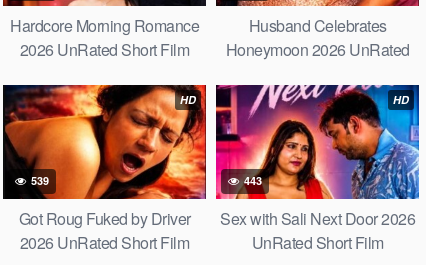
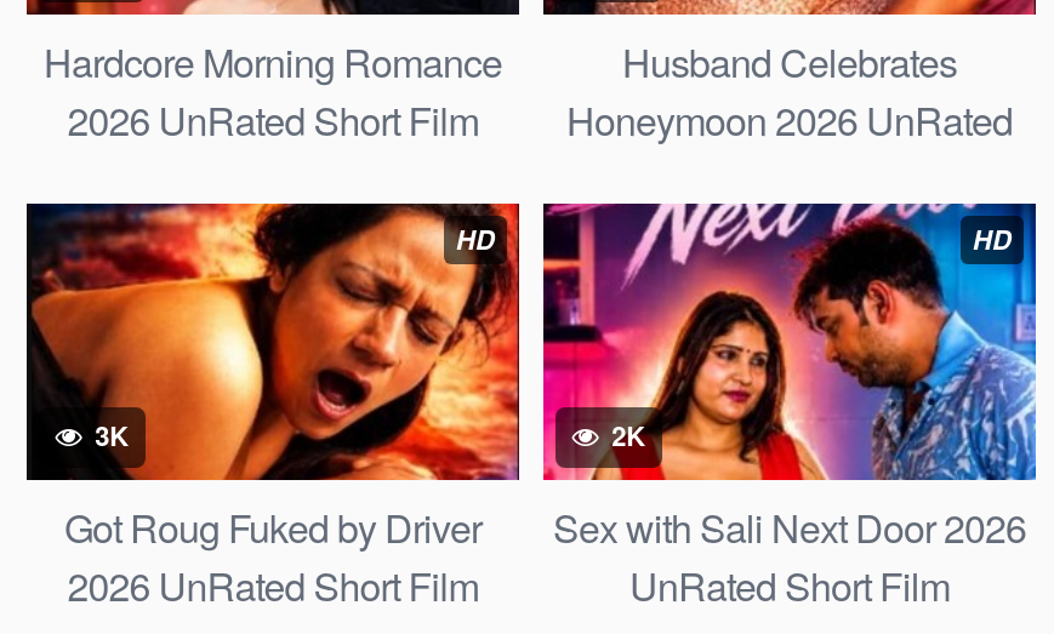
[28,173,49,188] 539 -> [88,419,129,455] 3K
[241,173,262,188] 443 -> [604,419,645,455] 2K

